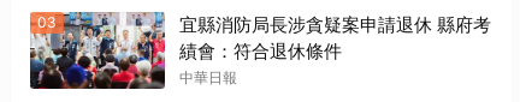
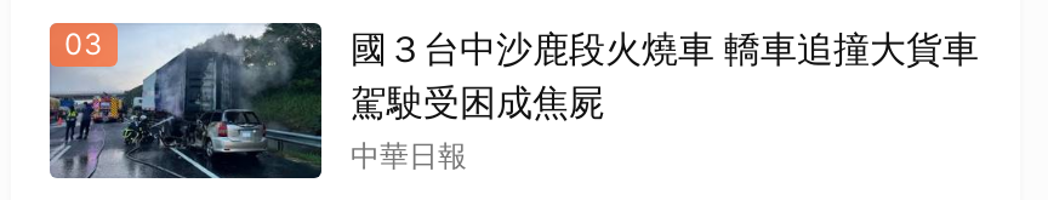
[30,11,491,90] [image] | 宜縣消防局長涉貪疑案申請退休 縣府考 | 績會：符合退休條件 -> [47,21,979,181] [image] | 國３台中沙鹿段火燒車 轎車追撞大貨車 | 駕駛受困成焦屍

